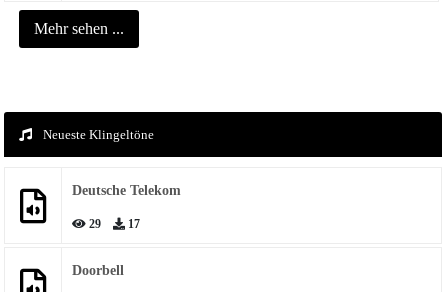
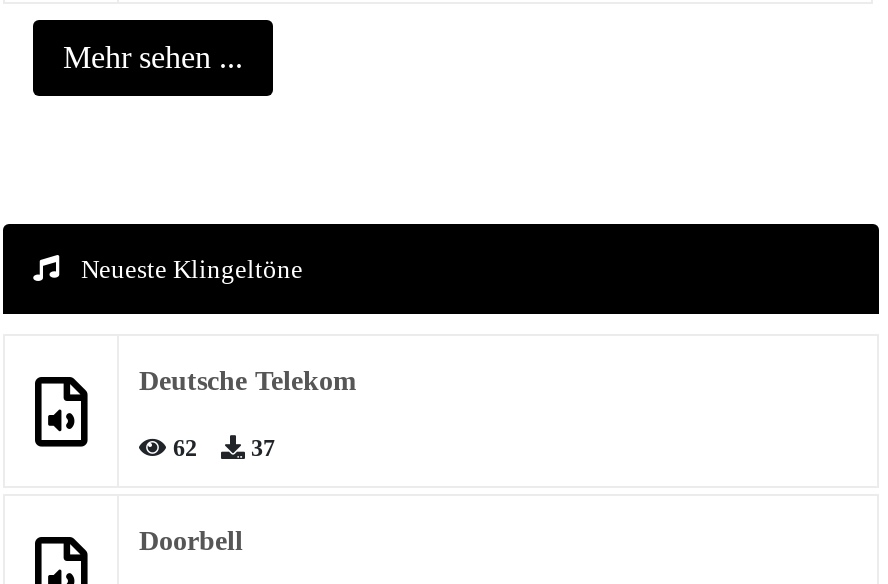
[86,217,101,230] 29 -> [167,434,197,460] 62
[125,217,140,230] 17 -> [245,434,275,460] 37

